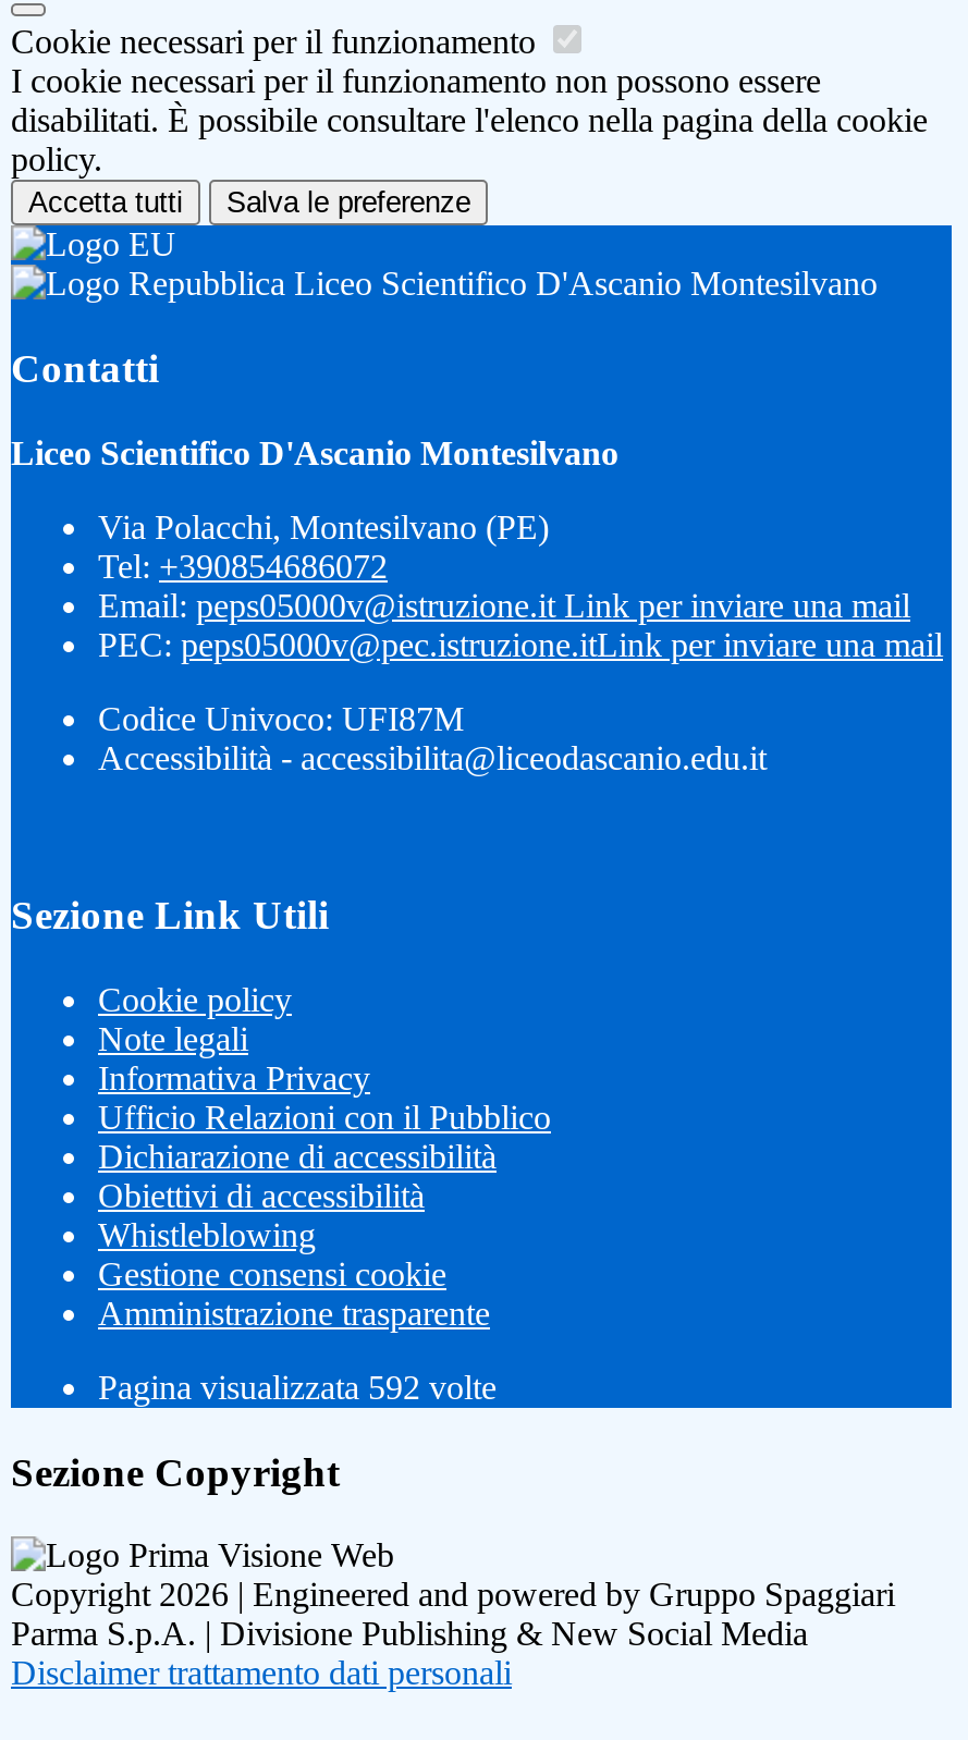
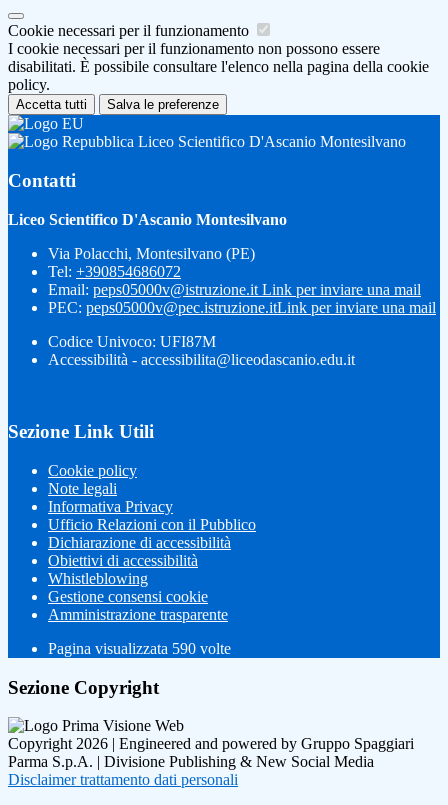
[98,1369,497,1406] Pagina visualizzata 592 volte -> [48,640,231,657] Pagina visualizzata 590 volte

